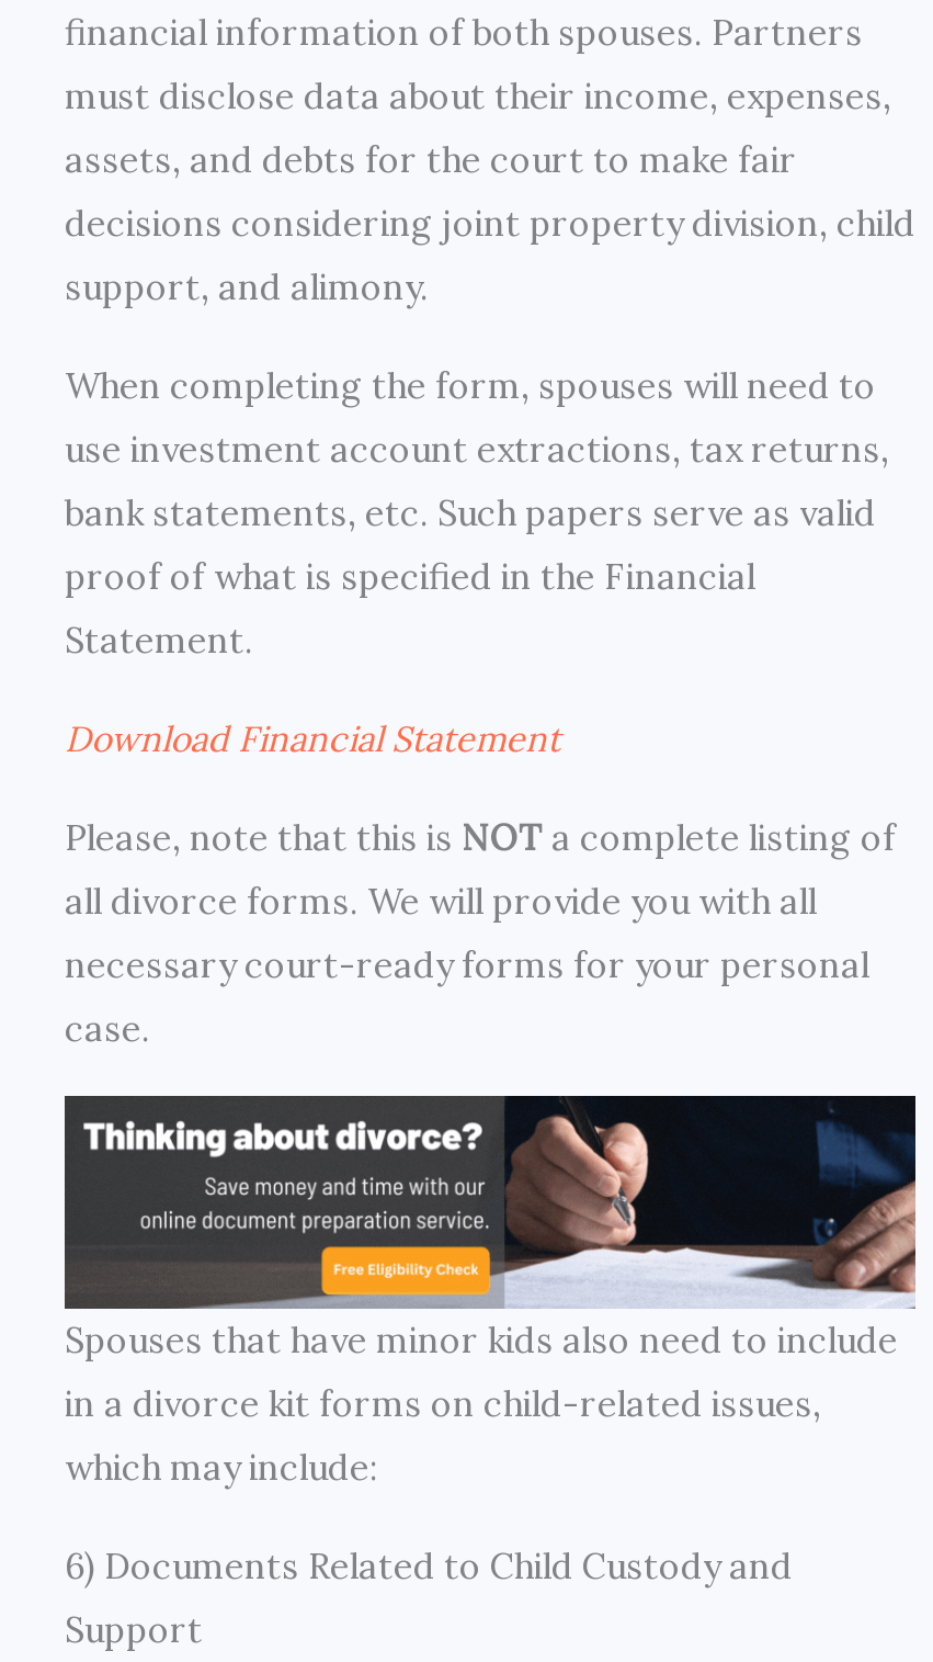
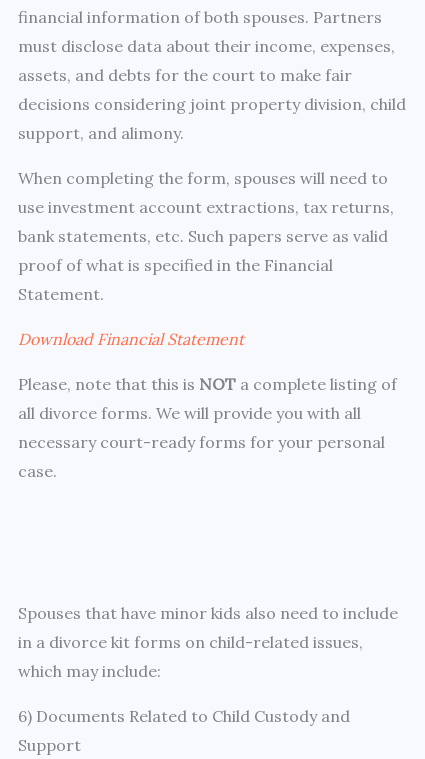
[62,1094,918,1311] [image] -> none

